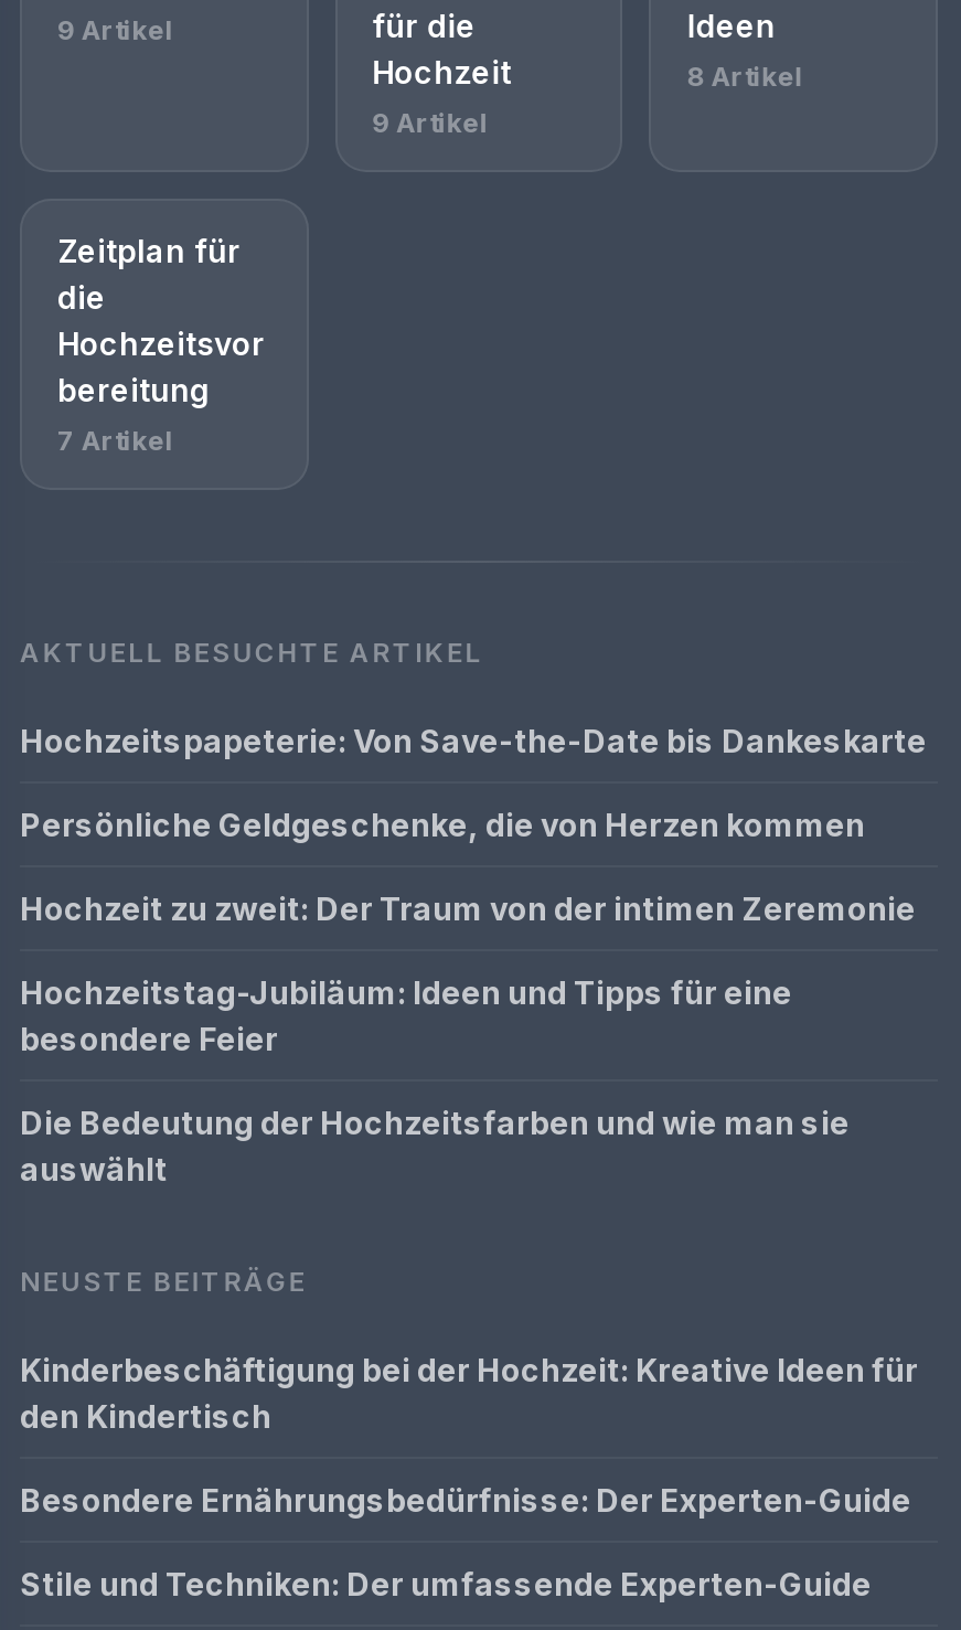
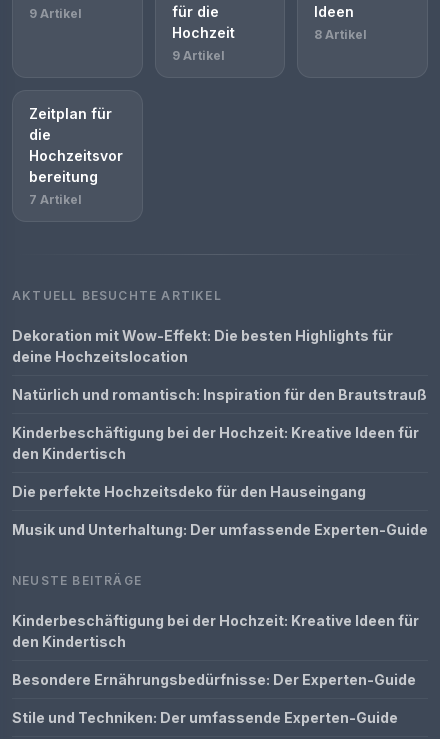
[20,722,927,759] Hochzeitspapeterie: Von Save-the-Date bis Dankeskarte -> [12,327,393,365] Dekoration mit Wow-Effekt: Die besten Highlights für | deine Hochzeitslocation
[20,806,865,843] Persönliche Geldgeschenke, die von Herzen kommen -> [12,386,427,403] Natürlich und romantisch: Inspiration für den Brautstrauß
[20,889,916,927] Hochzeit zu zweit: Der Traum von der intimen Zeremonie -> [12,424,419,462] Kinderbeschäftigung bei der Hochzeit: Kreative Ideen für | den Kindertisch
[20,973,792,1057] Hochzeitstag-Jubiläum: Ideen und Tipps für eine | besondere Feier -> [12,483,366,500] Die perfekte Hochzeitsdeko für den Hauseingang
[20,1104,850,1187] Die Bedeutung der Hochzeitsfarben und wie man sie | auswählt -> [12,521,428,538] Musik und Unterhaltung: Der umfassende Experten-Guide

